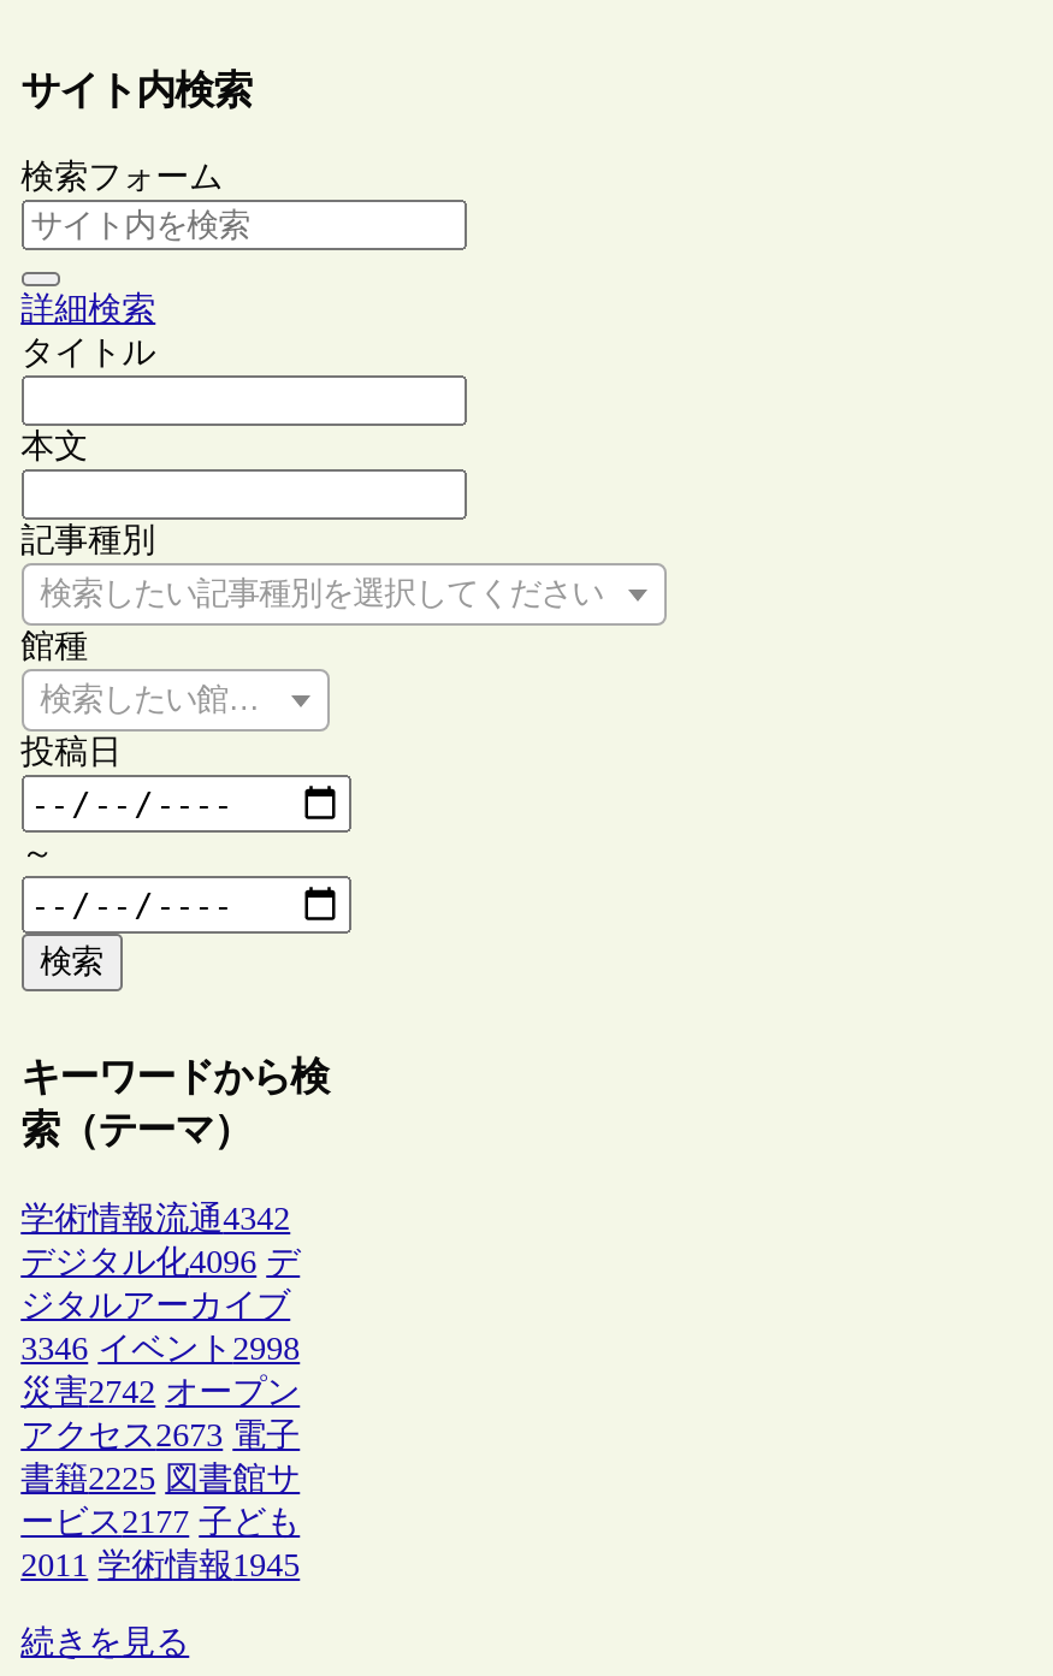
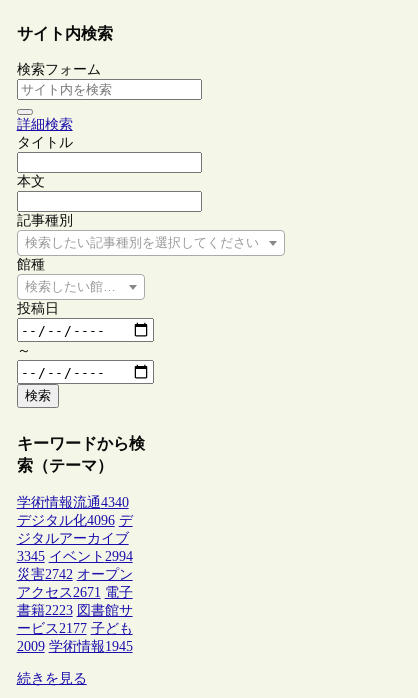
[21,1200,290,1236] 学術情報流通4342 -> [17,495,129,510] 学術情報流通4340
[21,1330,300,1366] 3346 イベント2998 -> [17,549,133,564] 3345 イベント2994
[21,1416,300,1452] アクセス2673 電子 -> [17,585,133,600] アクセス2671 電子
[21,1460,300,1496] 書籍2225 図書館サ -> [17,603,133,618] 書籍2223 図書館サ
[21,1546,300,1582] 2011 学術情報1945 -> [17,639,133,654] 2009 学術情報1945

